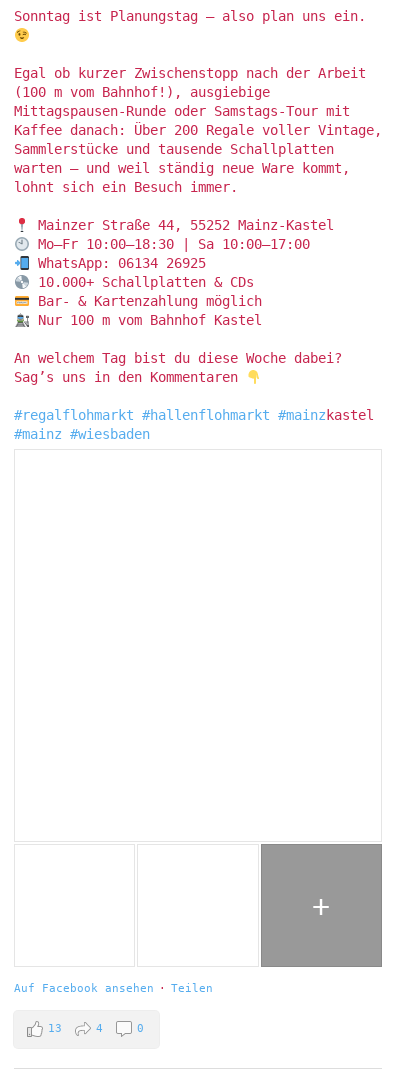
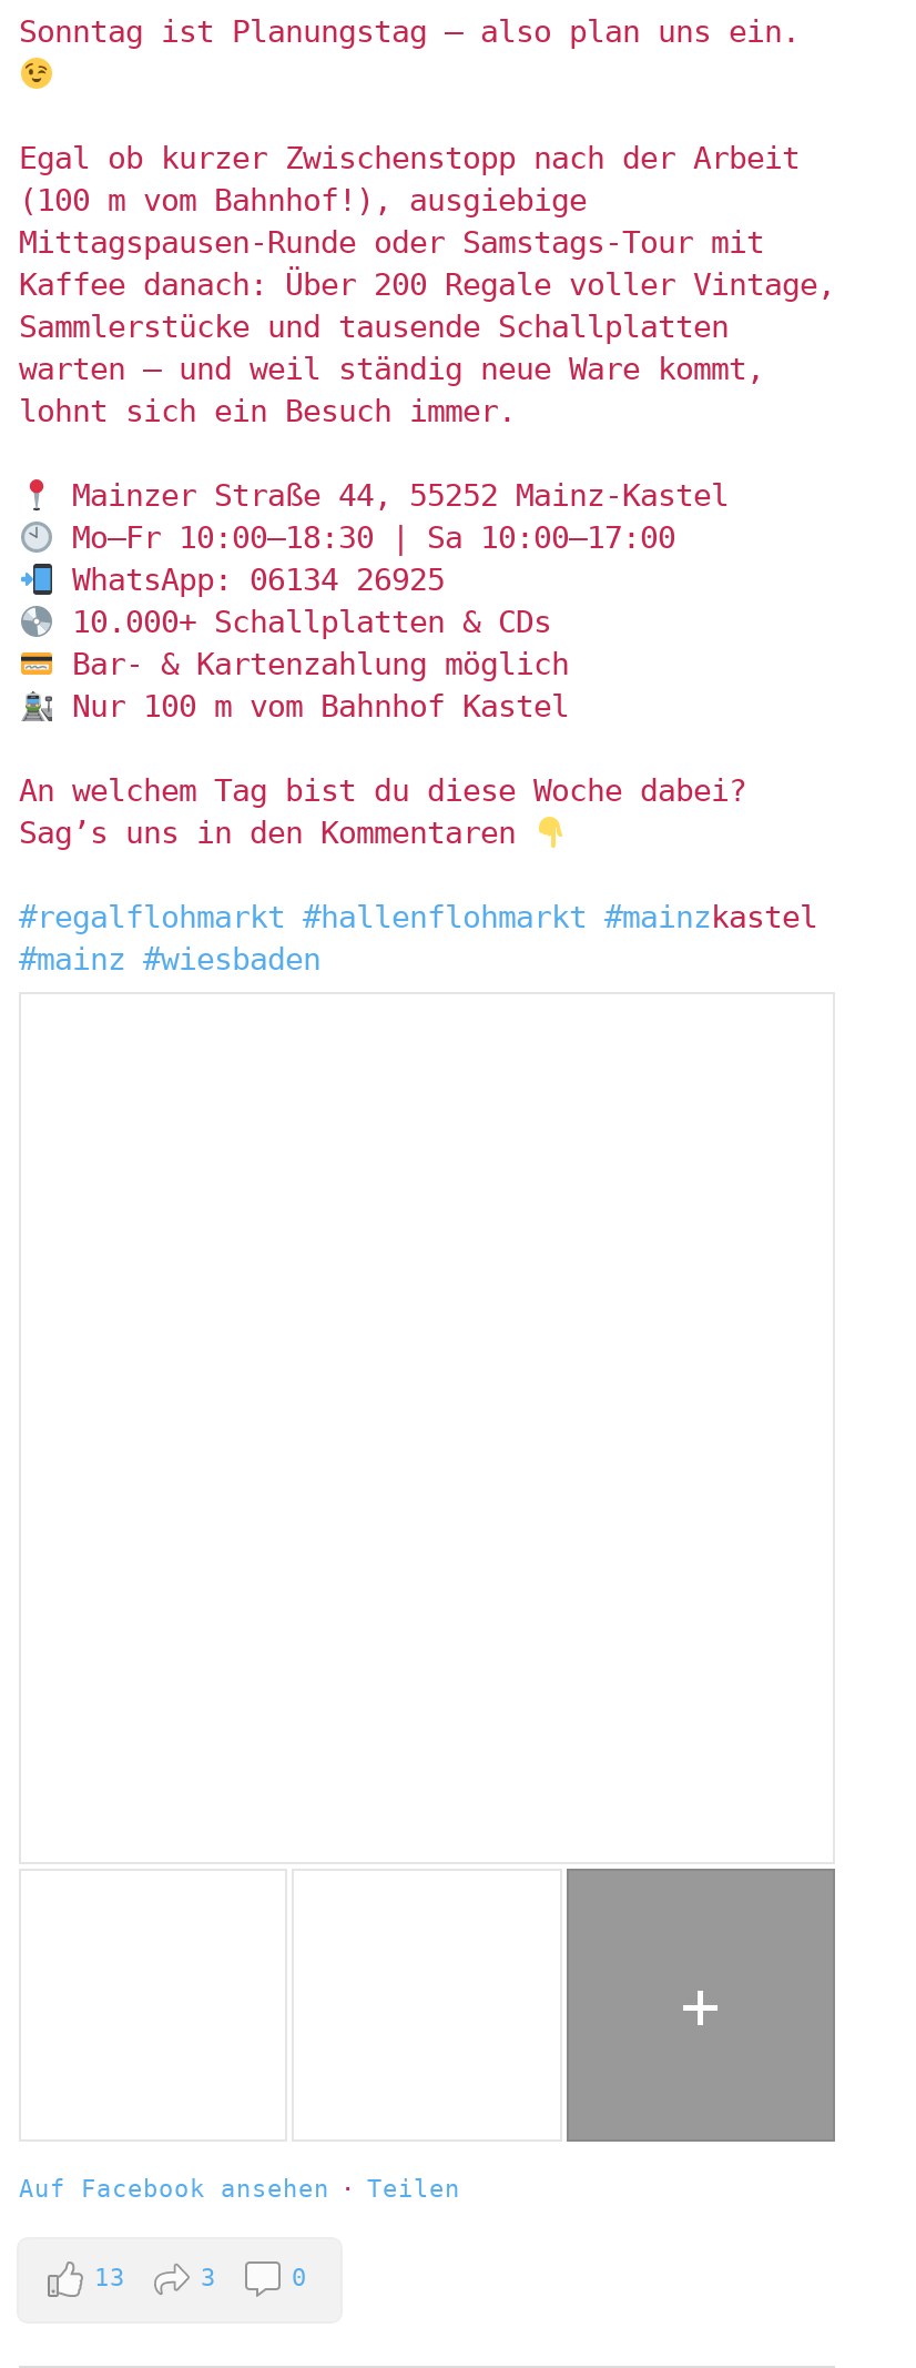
[96,1022,103,1035] 4 -> [201,2264,216,2293] 3

